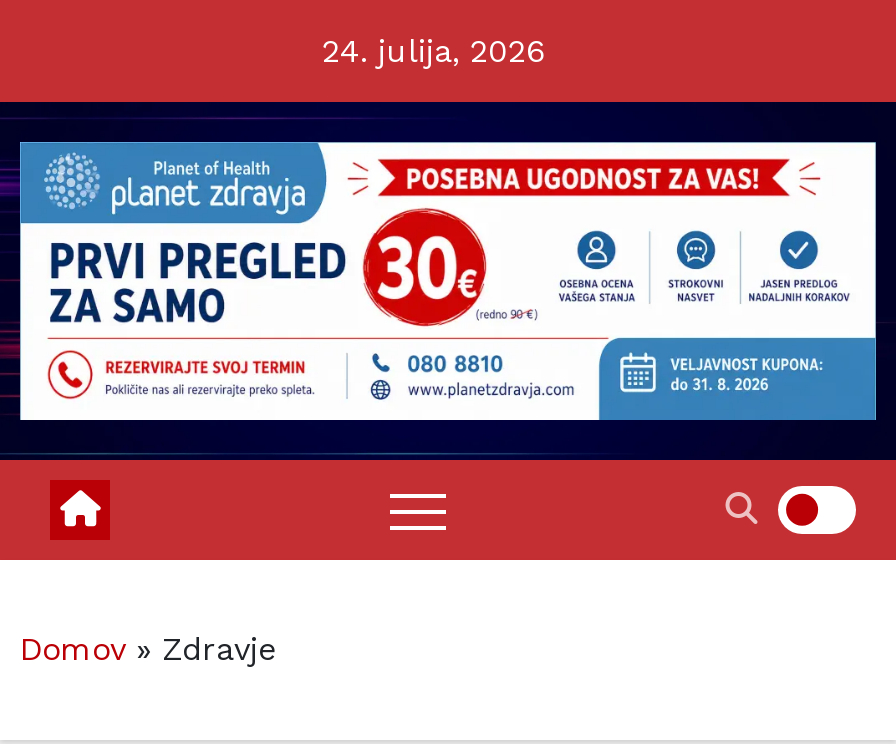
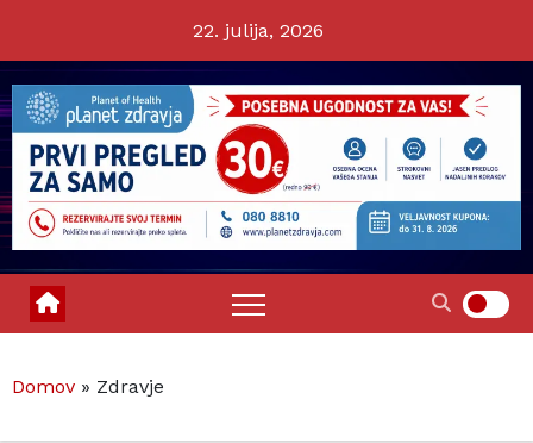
[322,32,544,70] 24. julija, 2026 -> [192,19,323,42] 22. julija, 2026

